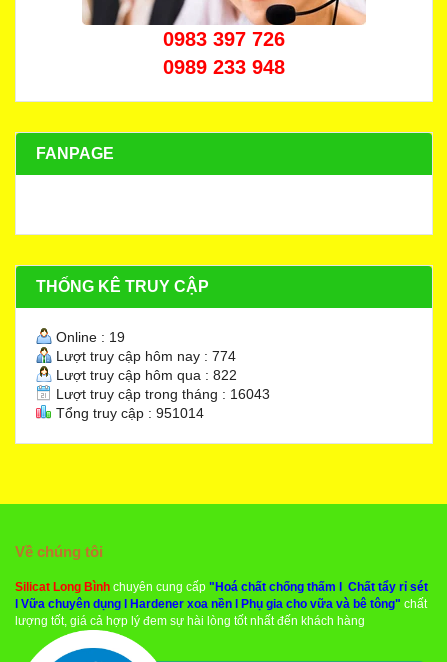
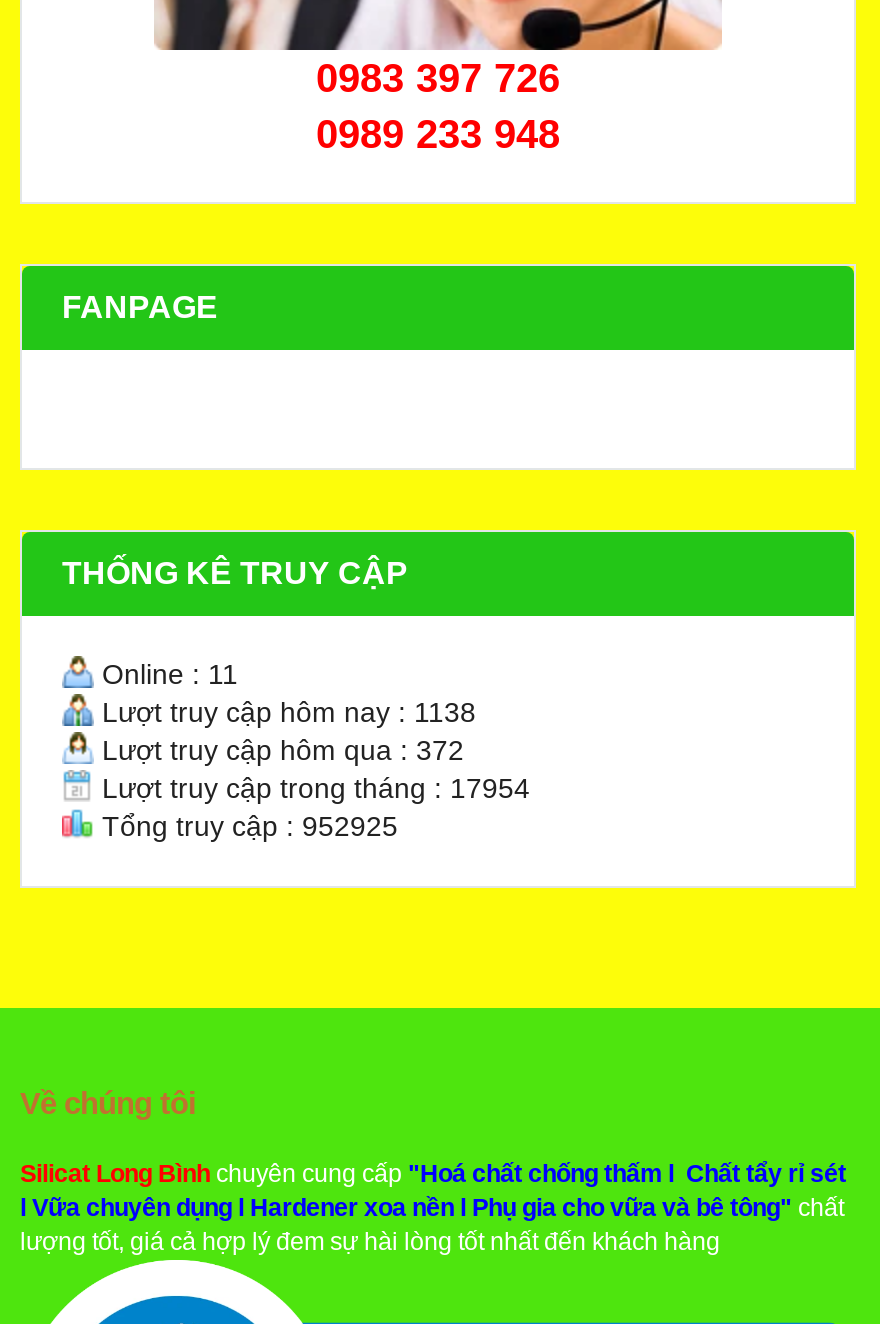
[52,329,125,345] Online : 19 -> [94,658,238,690] Online : 11
[52,348,236,364] Lượt truy cập hôm nay : 774 -> [94,696,476,728] Lượt truy cập hôm nay : 1138
[52,367,237,383] Lượt truy cập hôm qua : 822 -> [94,734,464,766] Lượt truy cập hôm qua : 372
[52,386,270,402] Lượt truy cập trong tháng : 16043 -> [94,772,530,804] Lượt truy cập trong tháng : 17954
[52,405,204,421] Tổng truy cập : 951014 -> [94,810,398,842] Tổng truy cập : 952925

